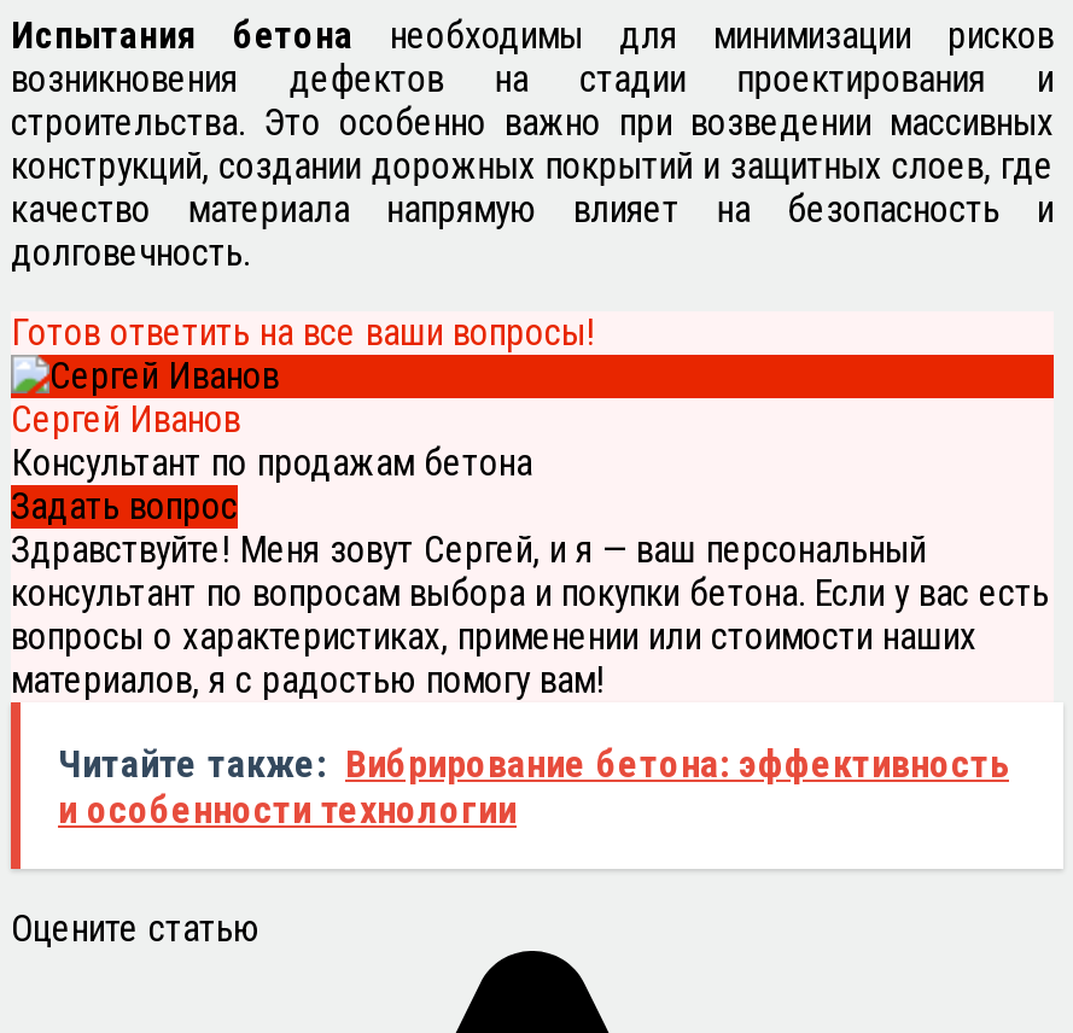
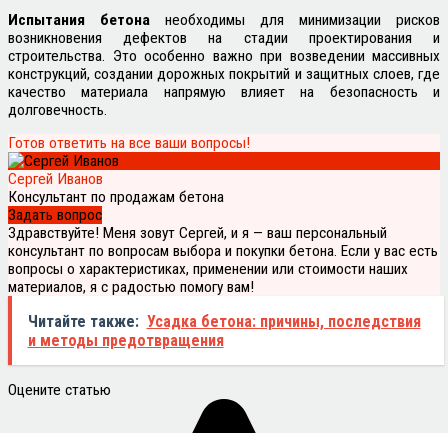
[58,740,1009,831] Читайте также: Вибрирование бетона: эффективность | и особенности технологии -> [27,311,420,349] Читайте также: Усадка бетона: причины, последствия | и методы предотвращения

